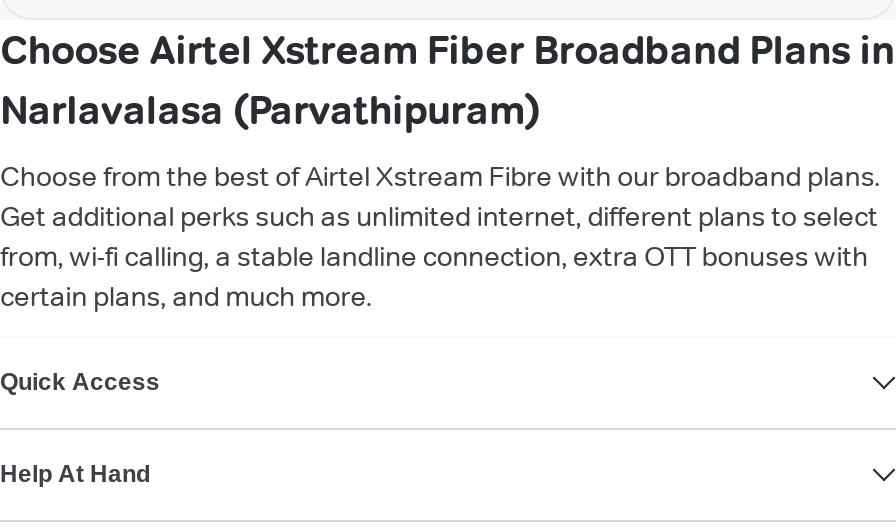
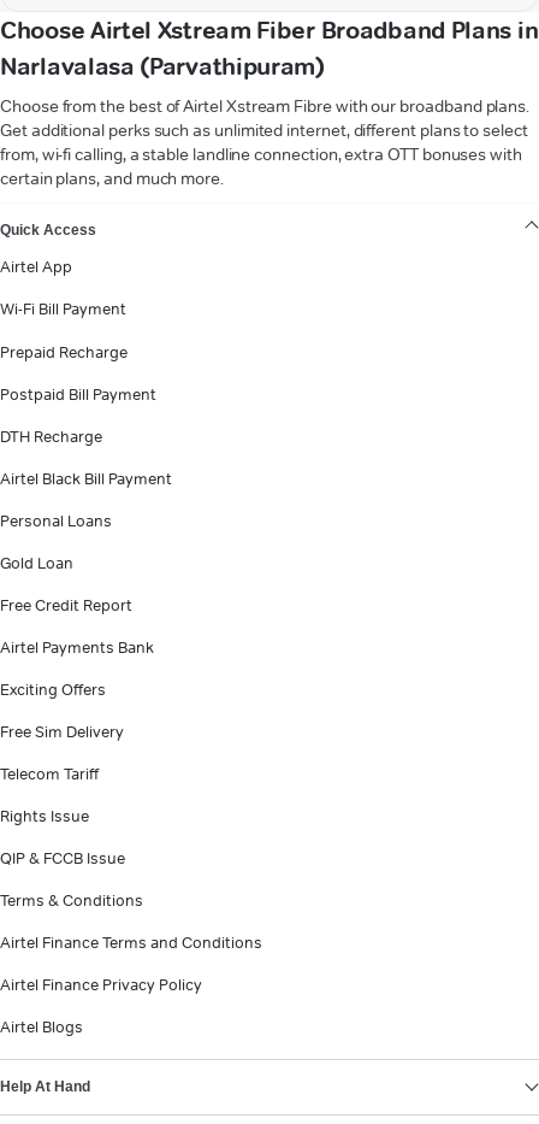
none -> [0,257,262,1036] Airtel App | Wi-Fi Bill Payment | Prepaid Recharge | Postpaid Bill Payment | DTH Recharge | Airtel Black Bill Payment | Personal Loans | Gold Loan | Free Credit Report | Airtel Payments Bank | Exciting Offers | Free Sim Delivery | Telecom Tariff | Rights Issue | QIP & FCCB Issue | Terms & Conditions | Airtel Finance Terms and Conditions | Airtel Finance Privacy Policy | Airtel Blogs

